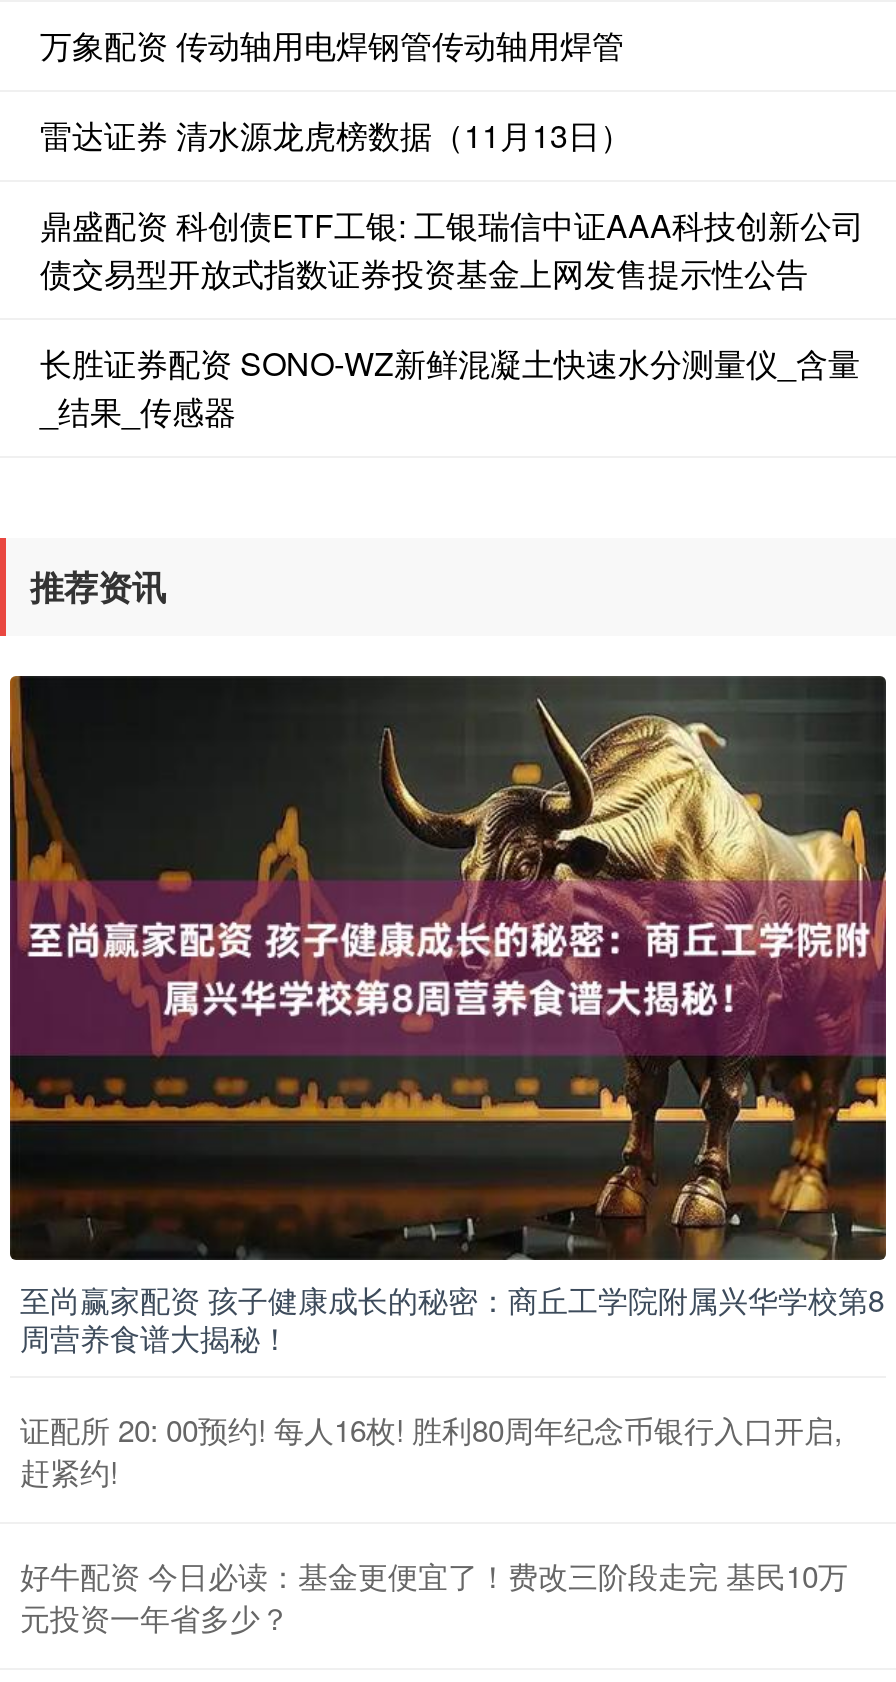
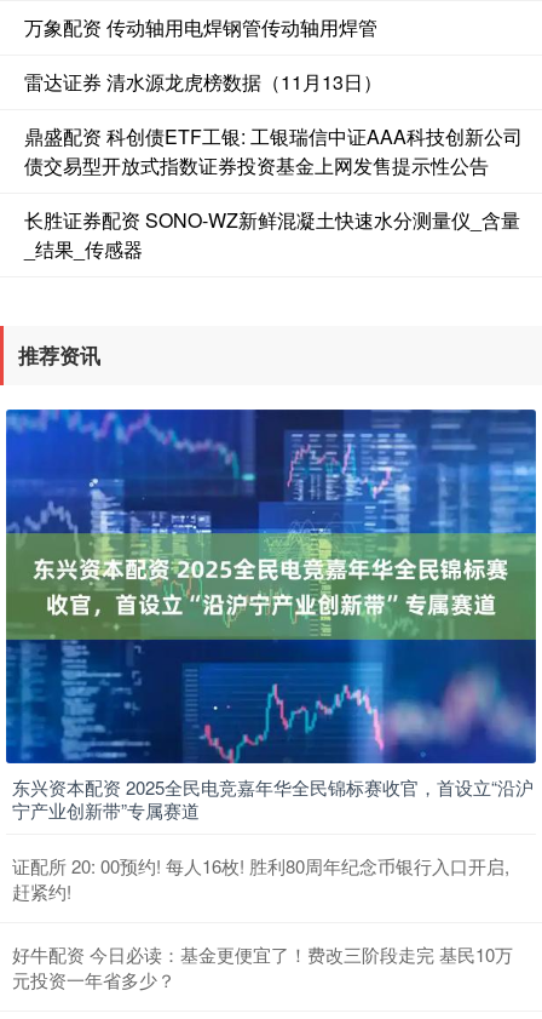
[8,674,888,1358] [image] | 至尚赢家配资 孩子健康成长的秘密：商丘工学院附属兴华学校第8 | 周营养食谱大揭秘！ -> [5,408,537,823] [image] | 东兴资本配资 2025全民电竞嘉年华全民锦标赛收官，首设立“沿沪 | 宁产业创新带”专属赛道

